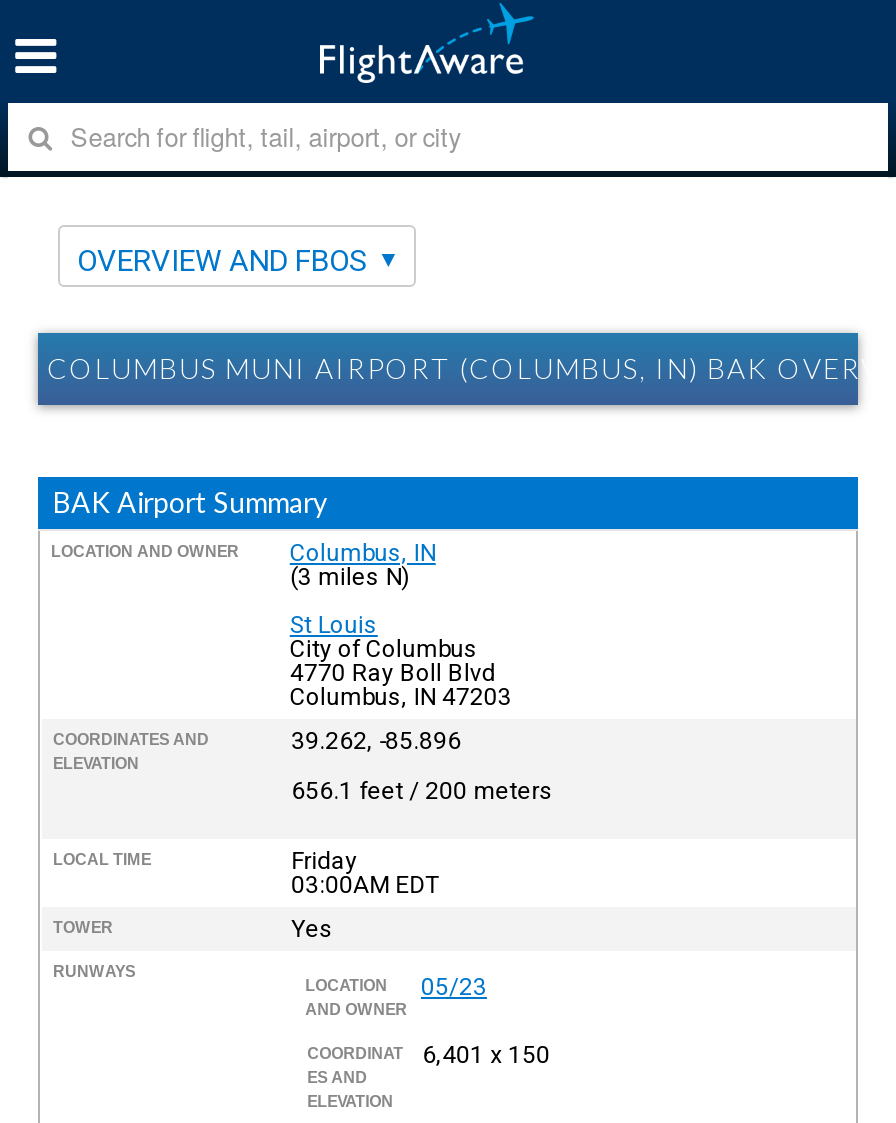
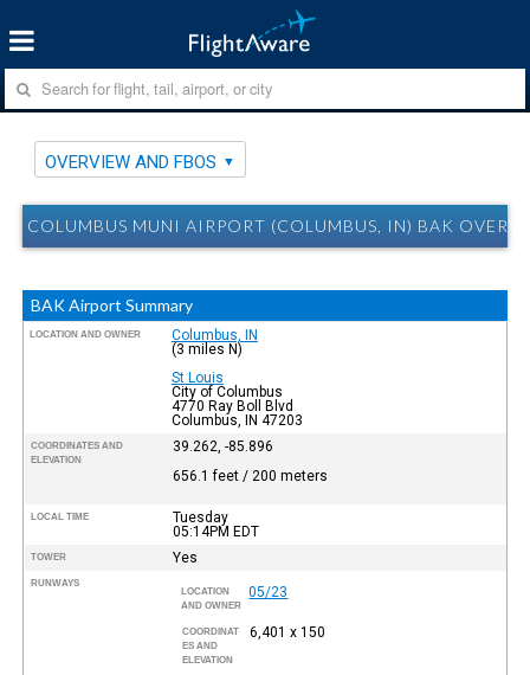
[291,847,439,899] Friday | 03:00AM EDT -> [172,509,259,540] Tuesday | 05:14PM EDT

